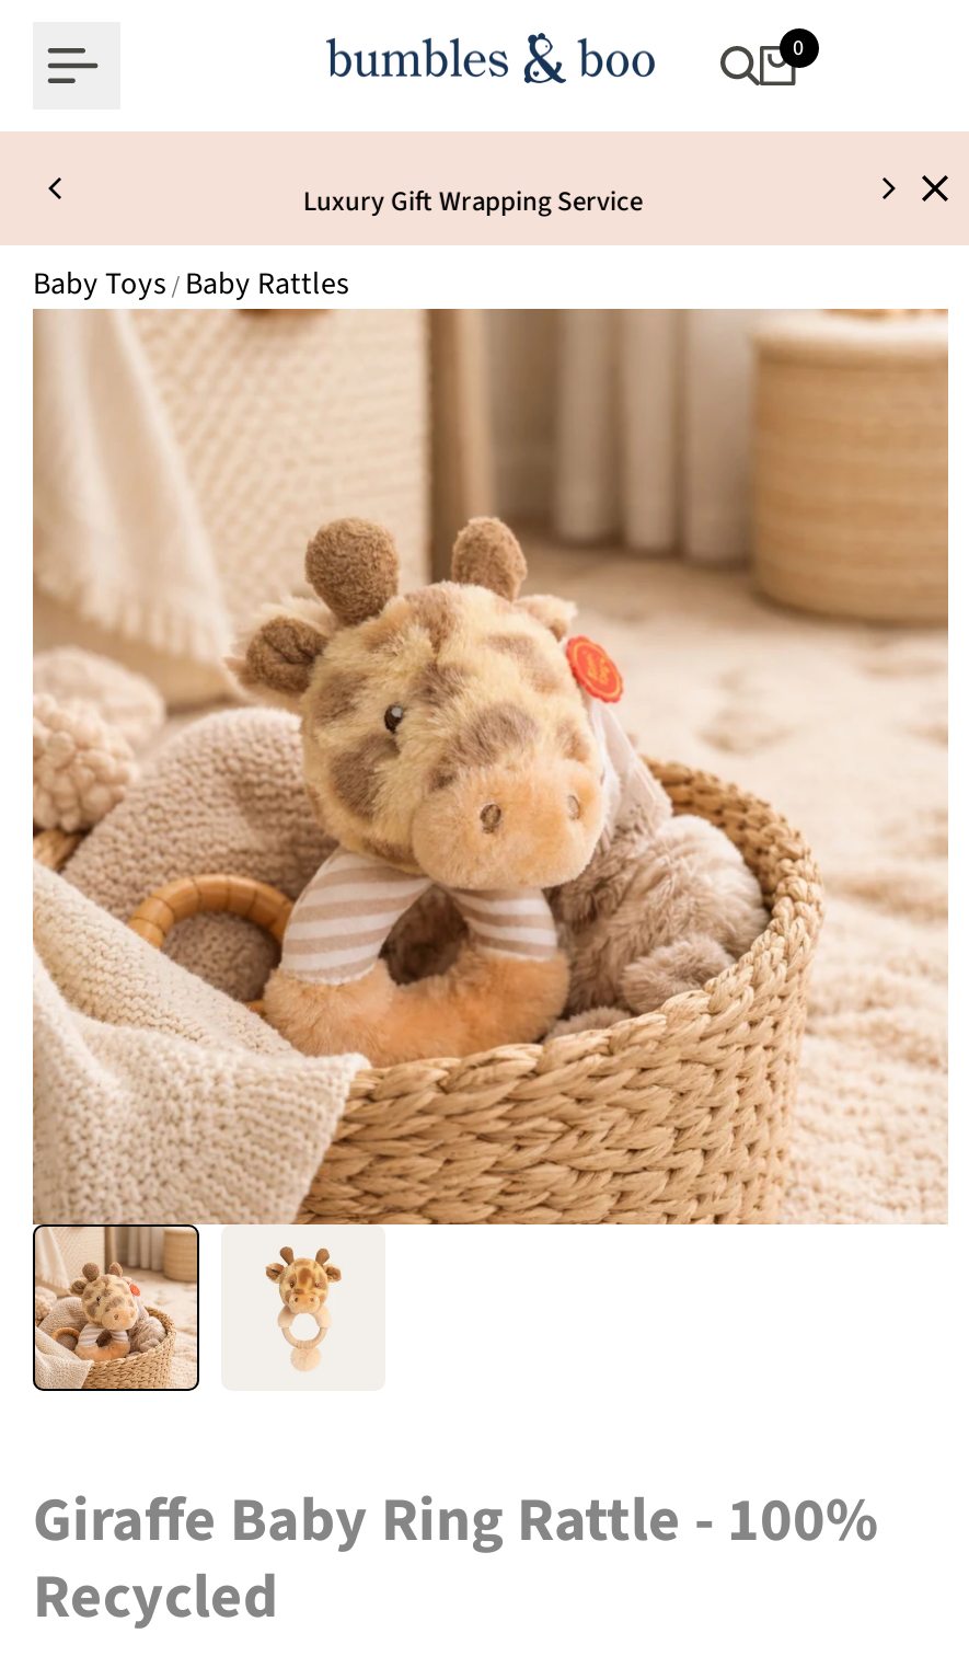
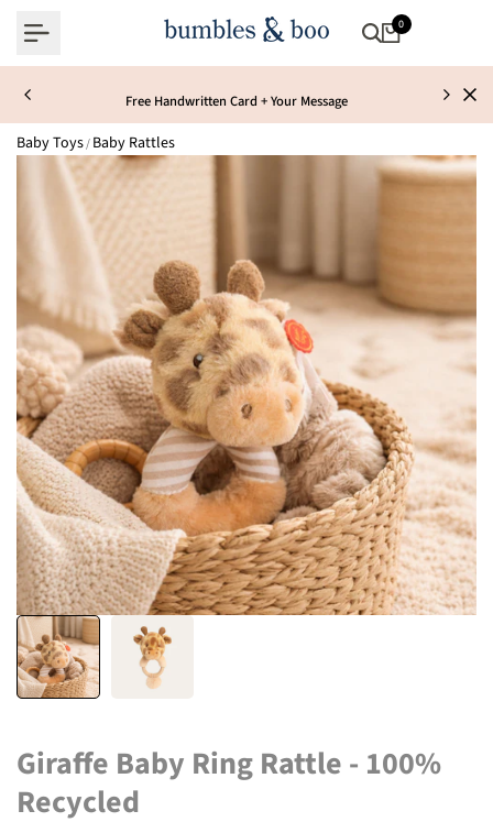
[303,182,642,221] Luxury Gift Wrapping Service -> [126,91,348,111] Free Handwritten Card + Your Message

